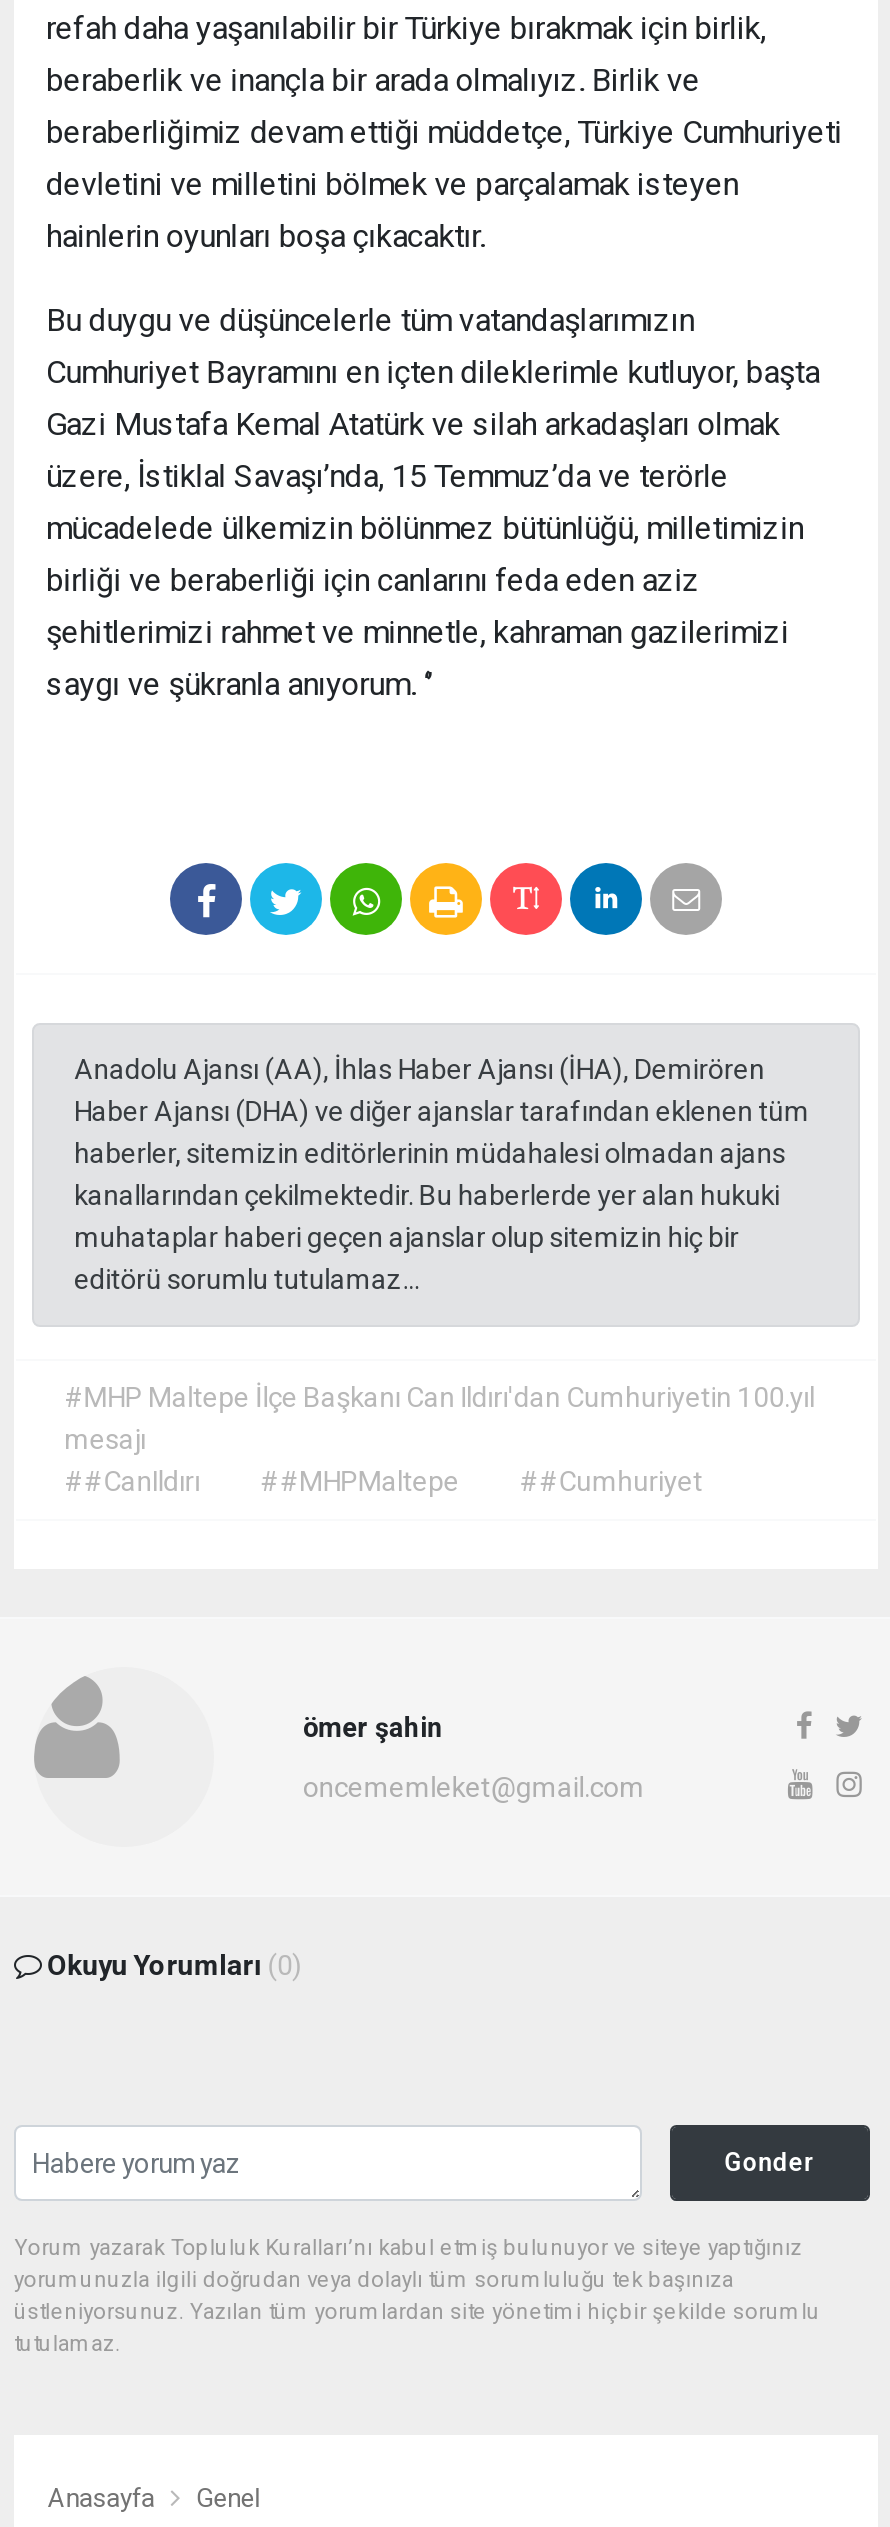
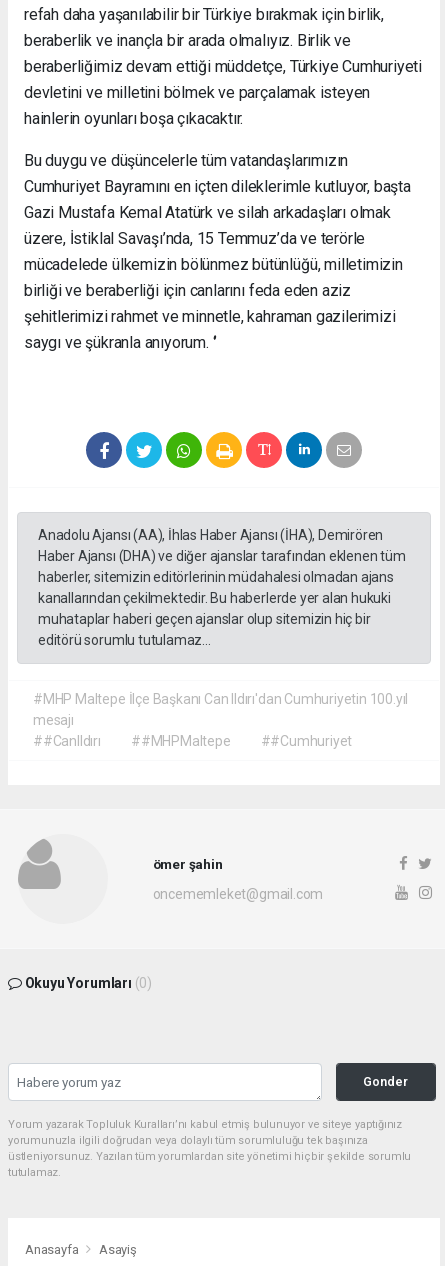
[196,2482,260,2512] Genel -> [99,1242,137,1257] Asayiş

